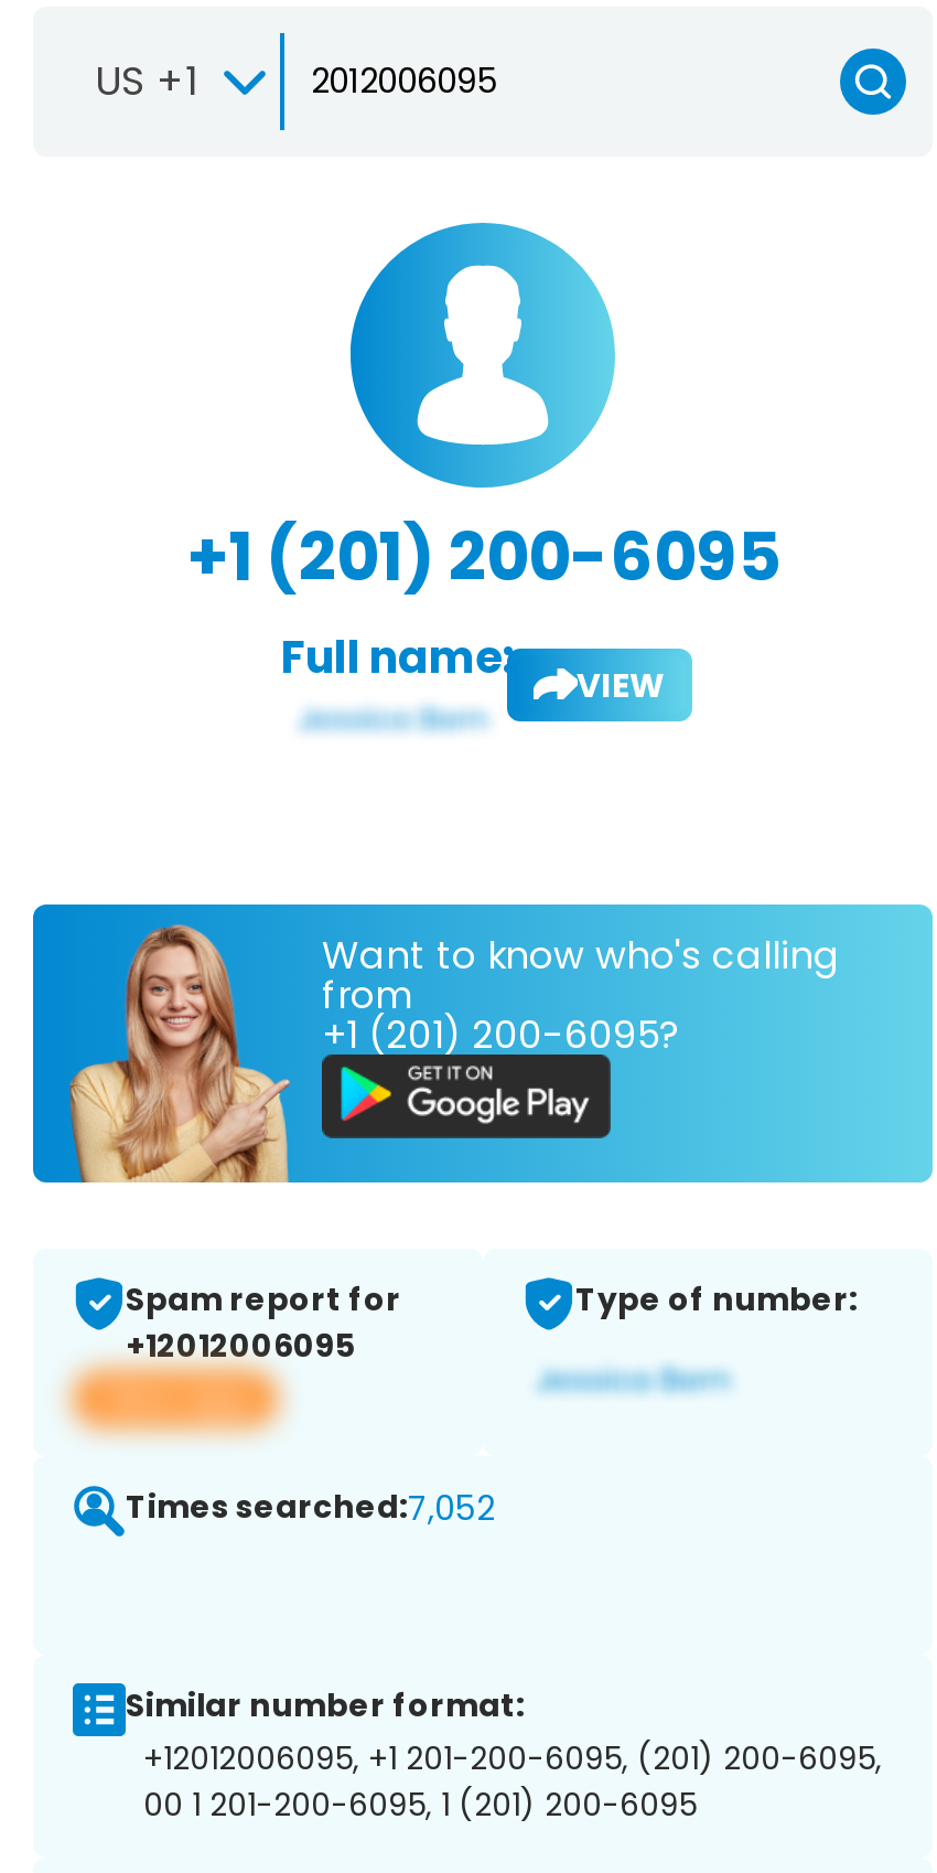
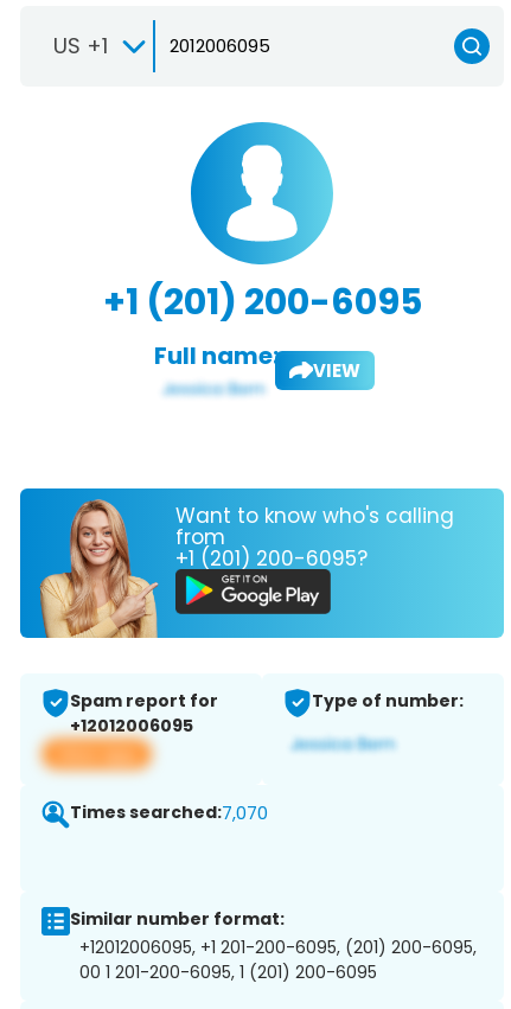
[126,1485,494,1531] Times searched:7,052 -> [70,800,268,825] Times searched:7,070

